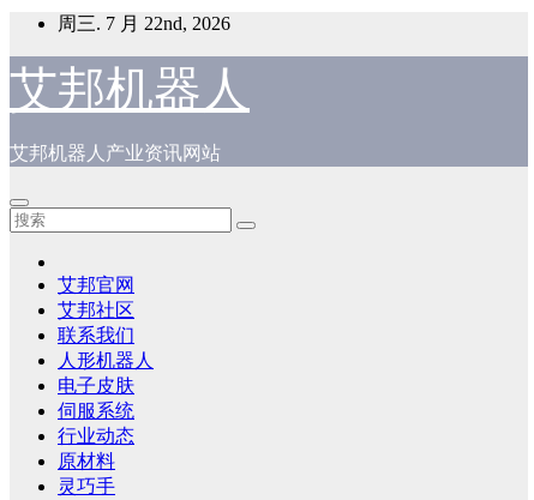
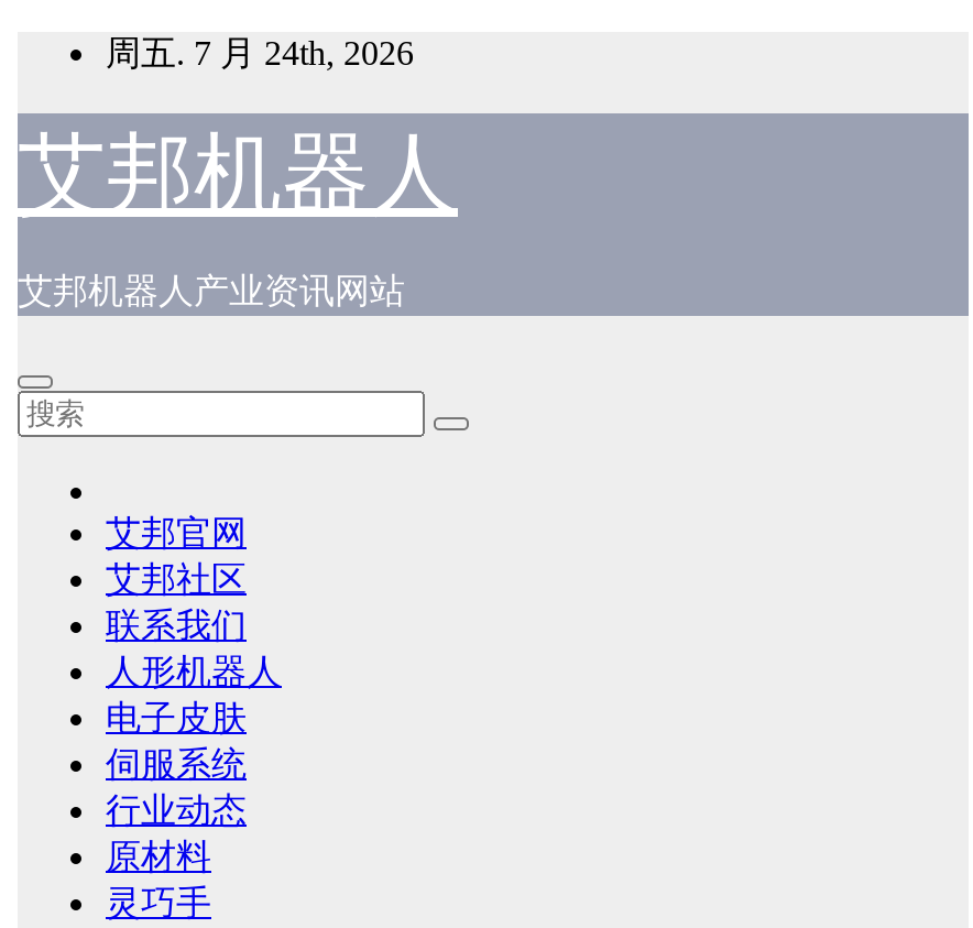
[58,13,230,34] 周三. 7 月 22nd, 2026 -> [106,34,414,72] 周五. 7 月 24th, 2026

